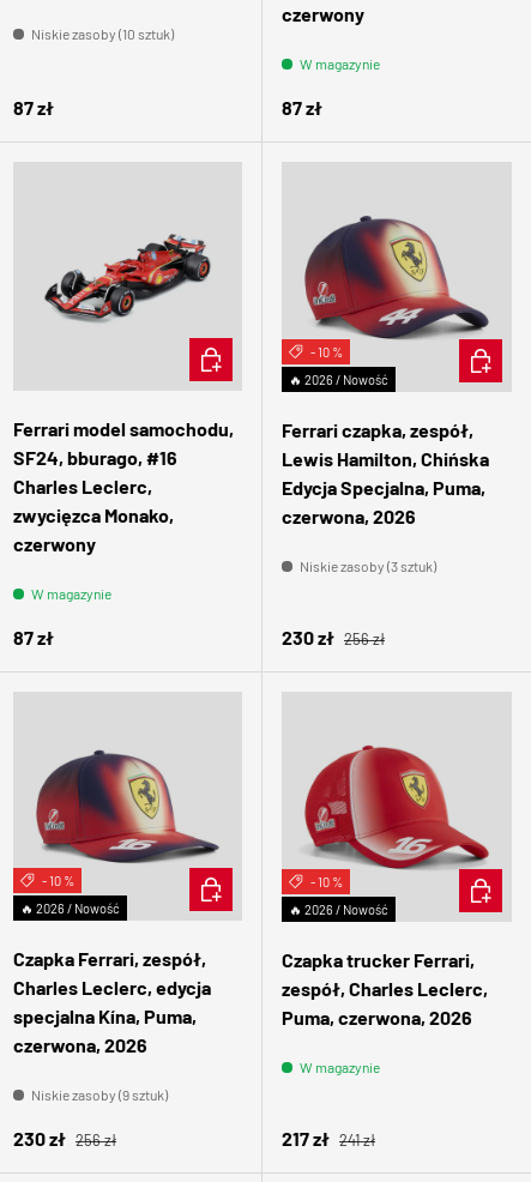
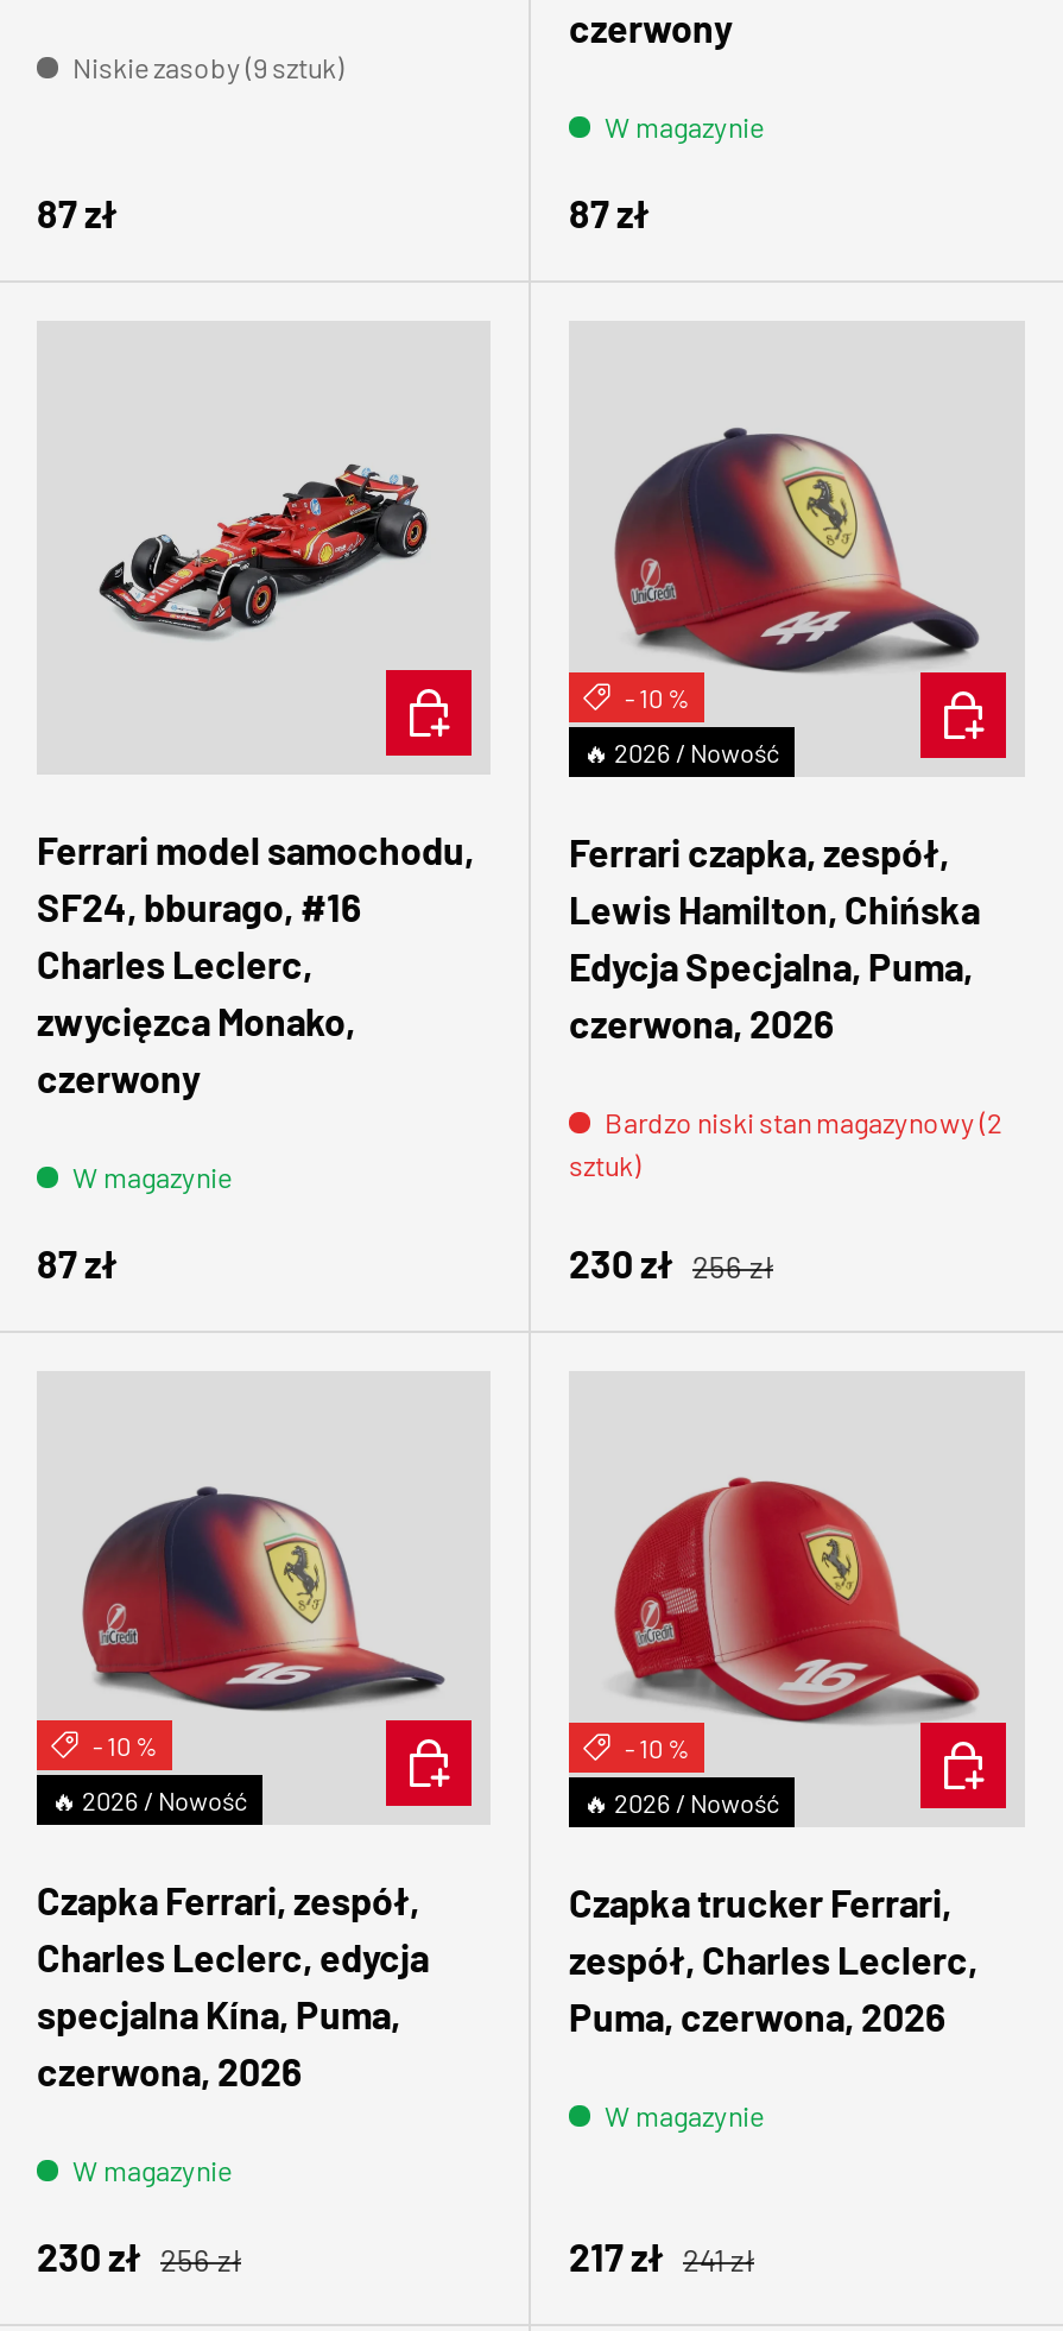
[31,25,174,42] Niskie zasoby (10 sztuk) -> none
[300,558,436,574] Niskie zasoby (3 sztuk) -> [569,1105,1001,1181] Bardzo niski stan magazynowy (2 | sztuk)
none -> [72,2153,232,2187] W magazynie
moved [31,1086,168,1103] -> [72,50,343,84]: Niskie zasoby (9 sztuk)

